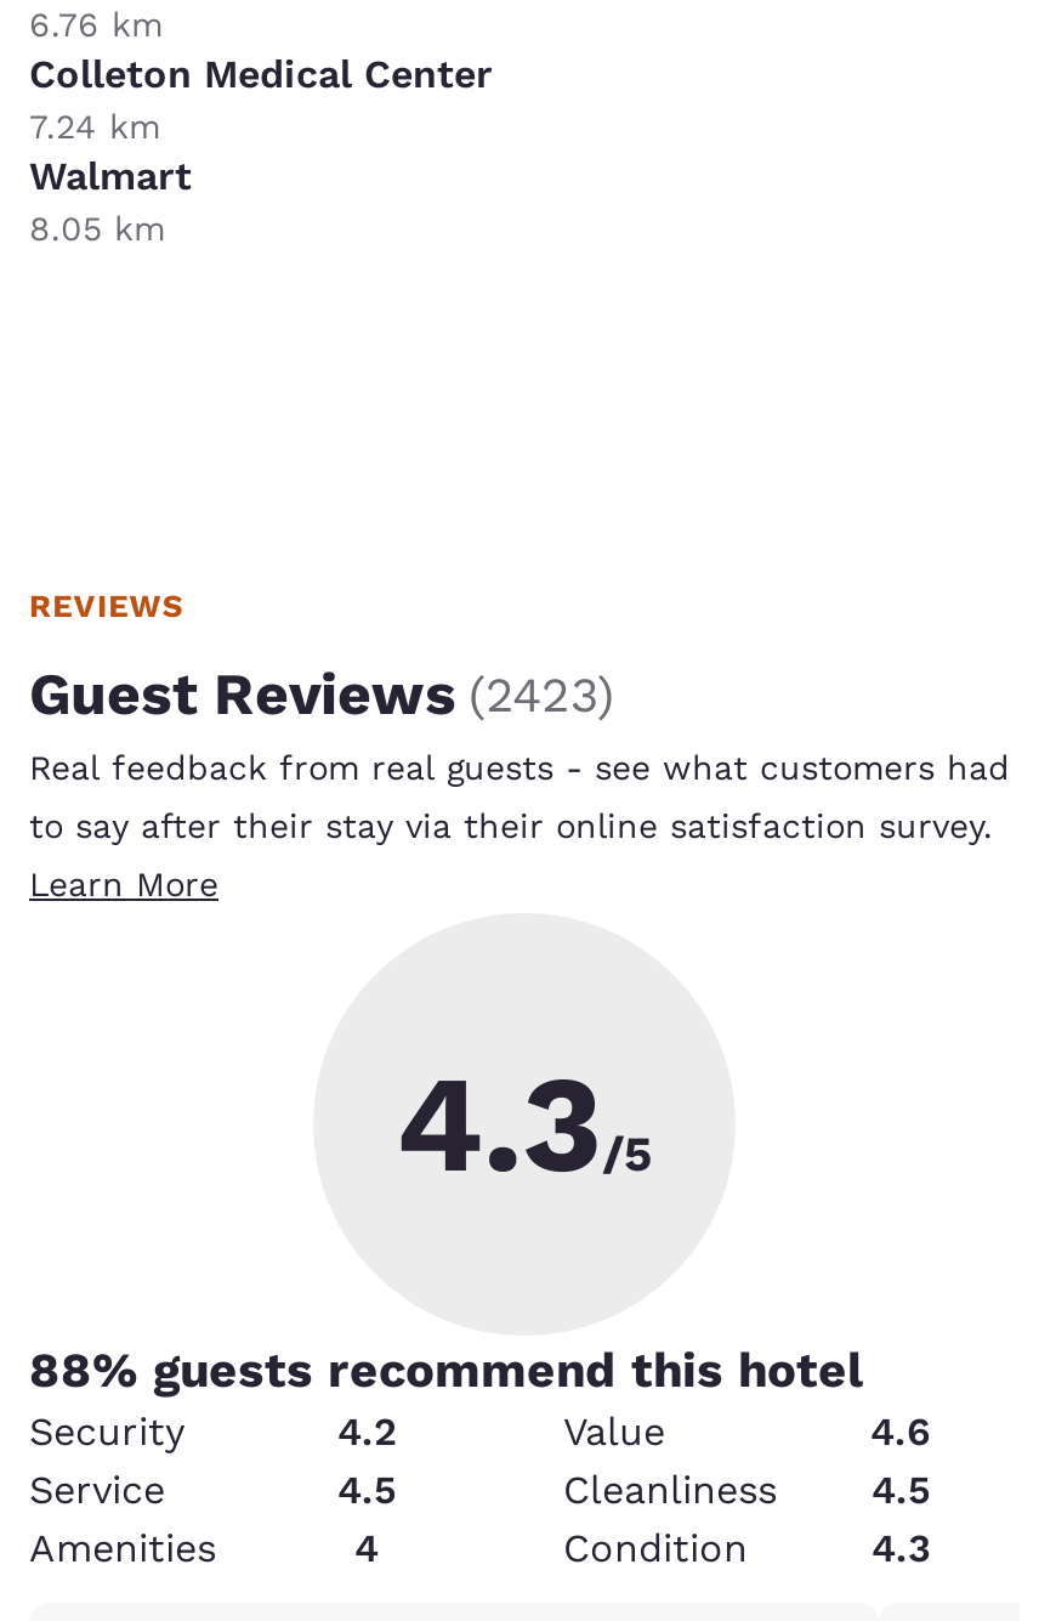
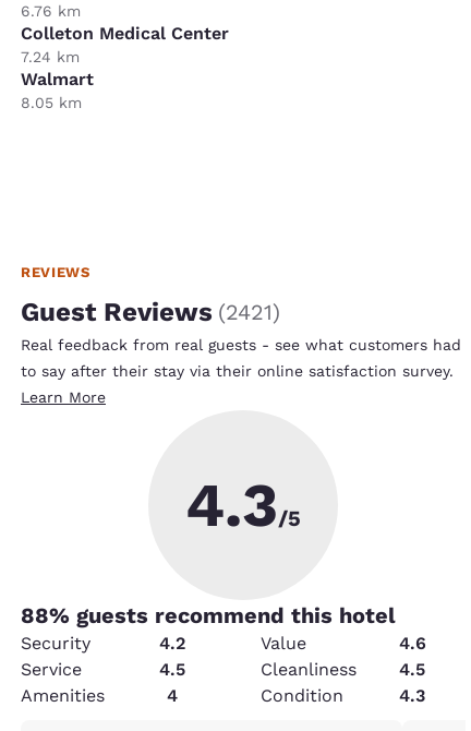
[29,660,614,728] Guest Reviews (2423) -> [21,297,280,327] Guest Reviews (2421)

